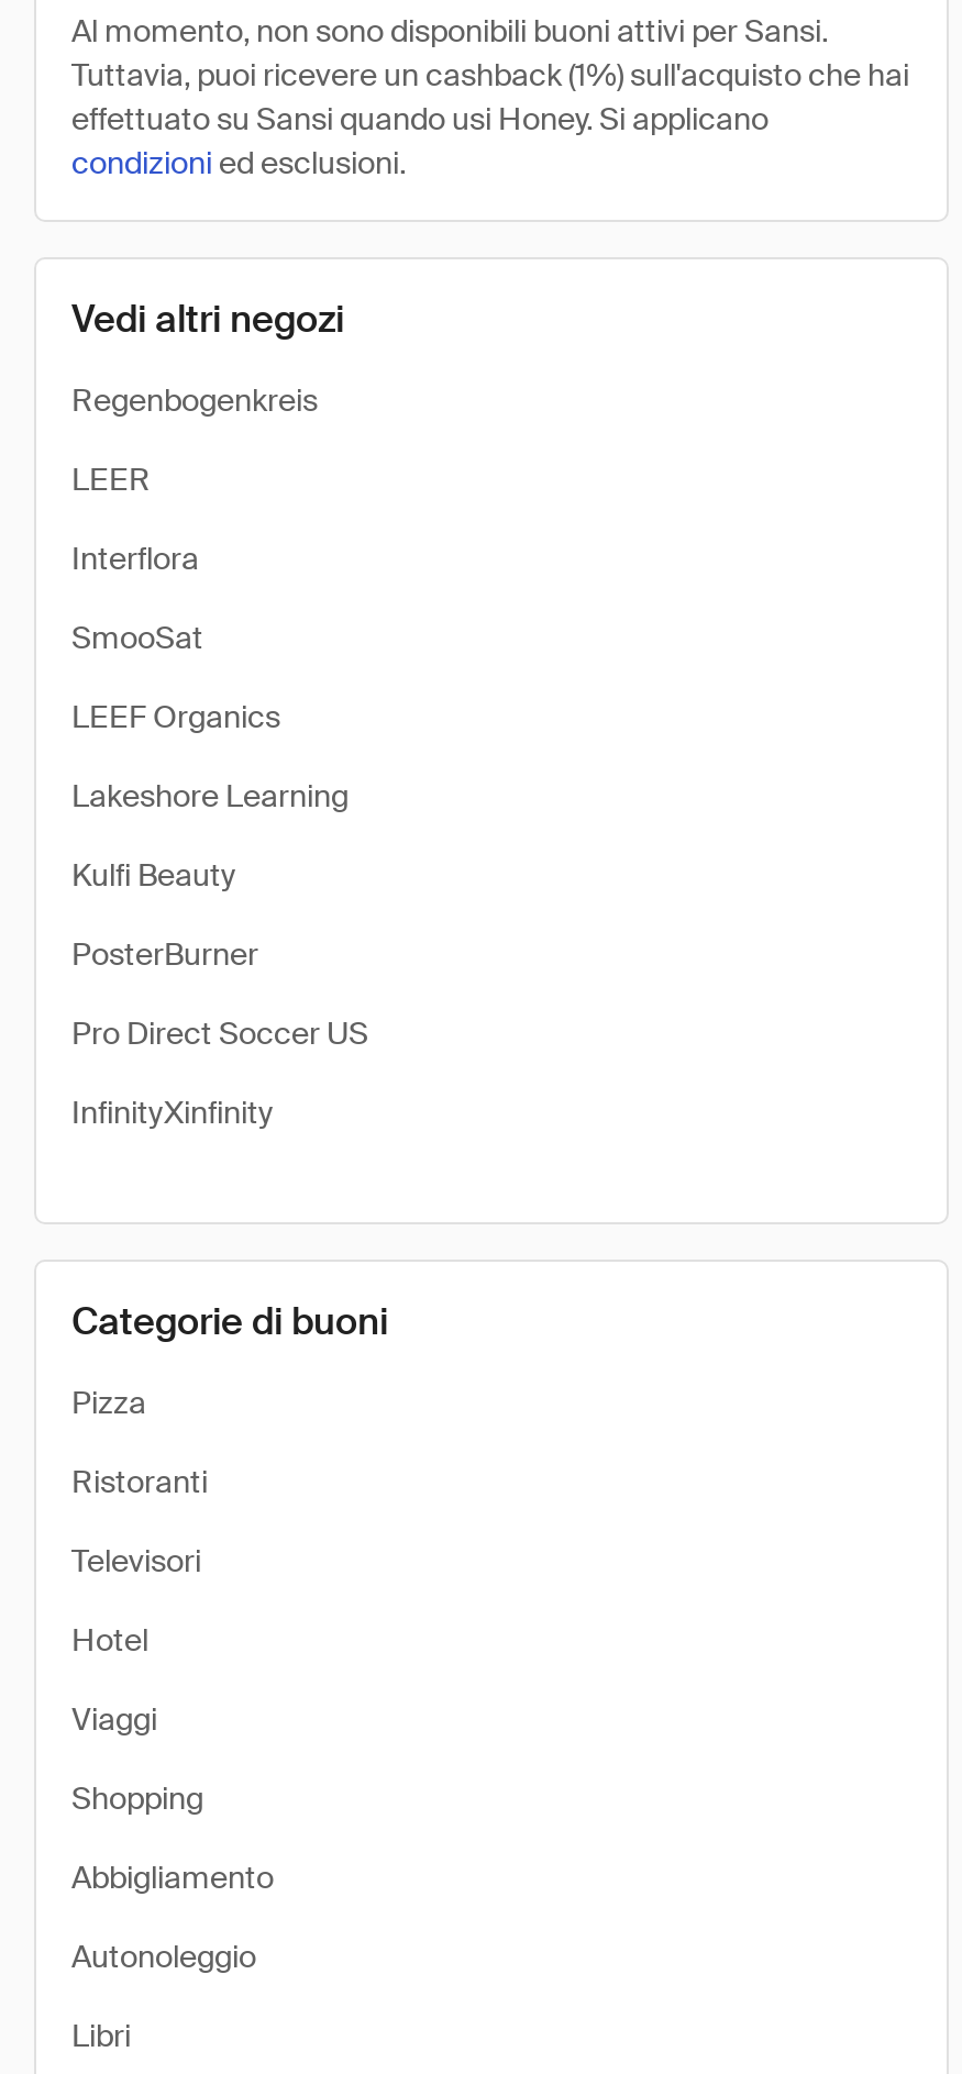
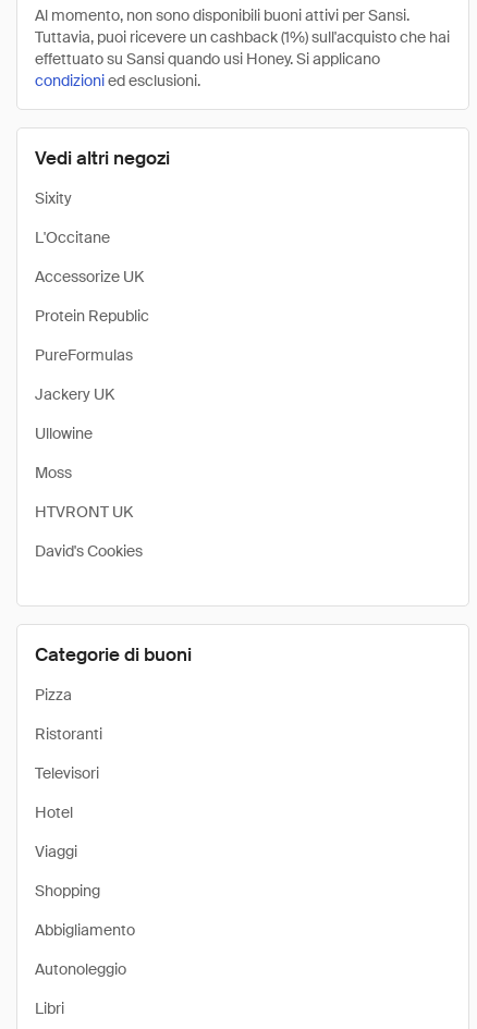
[71,380,318,420] Regenbogenkreis -> [35,188,72,208] Sixity
[71,459,151,499] LEER -> [35,228,110,247] L'Occitane
[71,539,199,578] Interflora -> [35,267,144,286] Accessorize UK
[71,618,203,657] SmooSat -> [35,306,149,326] Protein Republic
[71,697,280,736] LEEF Organics -> [35,345,133,365] PureFormulas
[71,776,349,816] Lakeshore Learning -> [35,384,114,404] Jackery UK
[71,855,236,895] Kulfi Beauty -> [35,424,93,443] Ullowine
[71,934,258,974] PosterBurner -> [35,463,72,482] Moss
[71,1013,368,1053] Pro Direct Soccer US -> [35,502,133,522] HTVRONT UK
[71,1093,274,1132] InfinityXinfinity -> [35,541,143,561] David's Cookies

